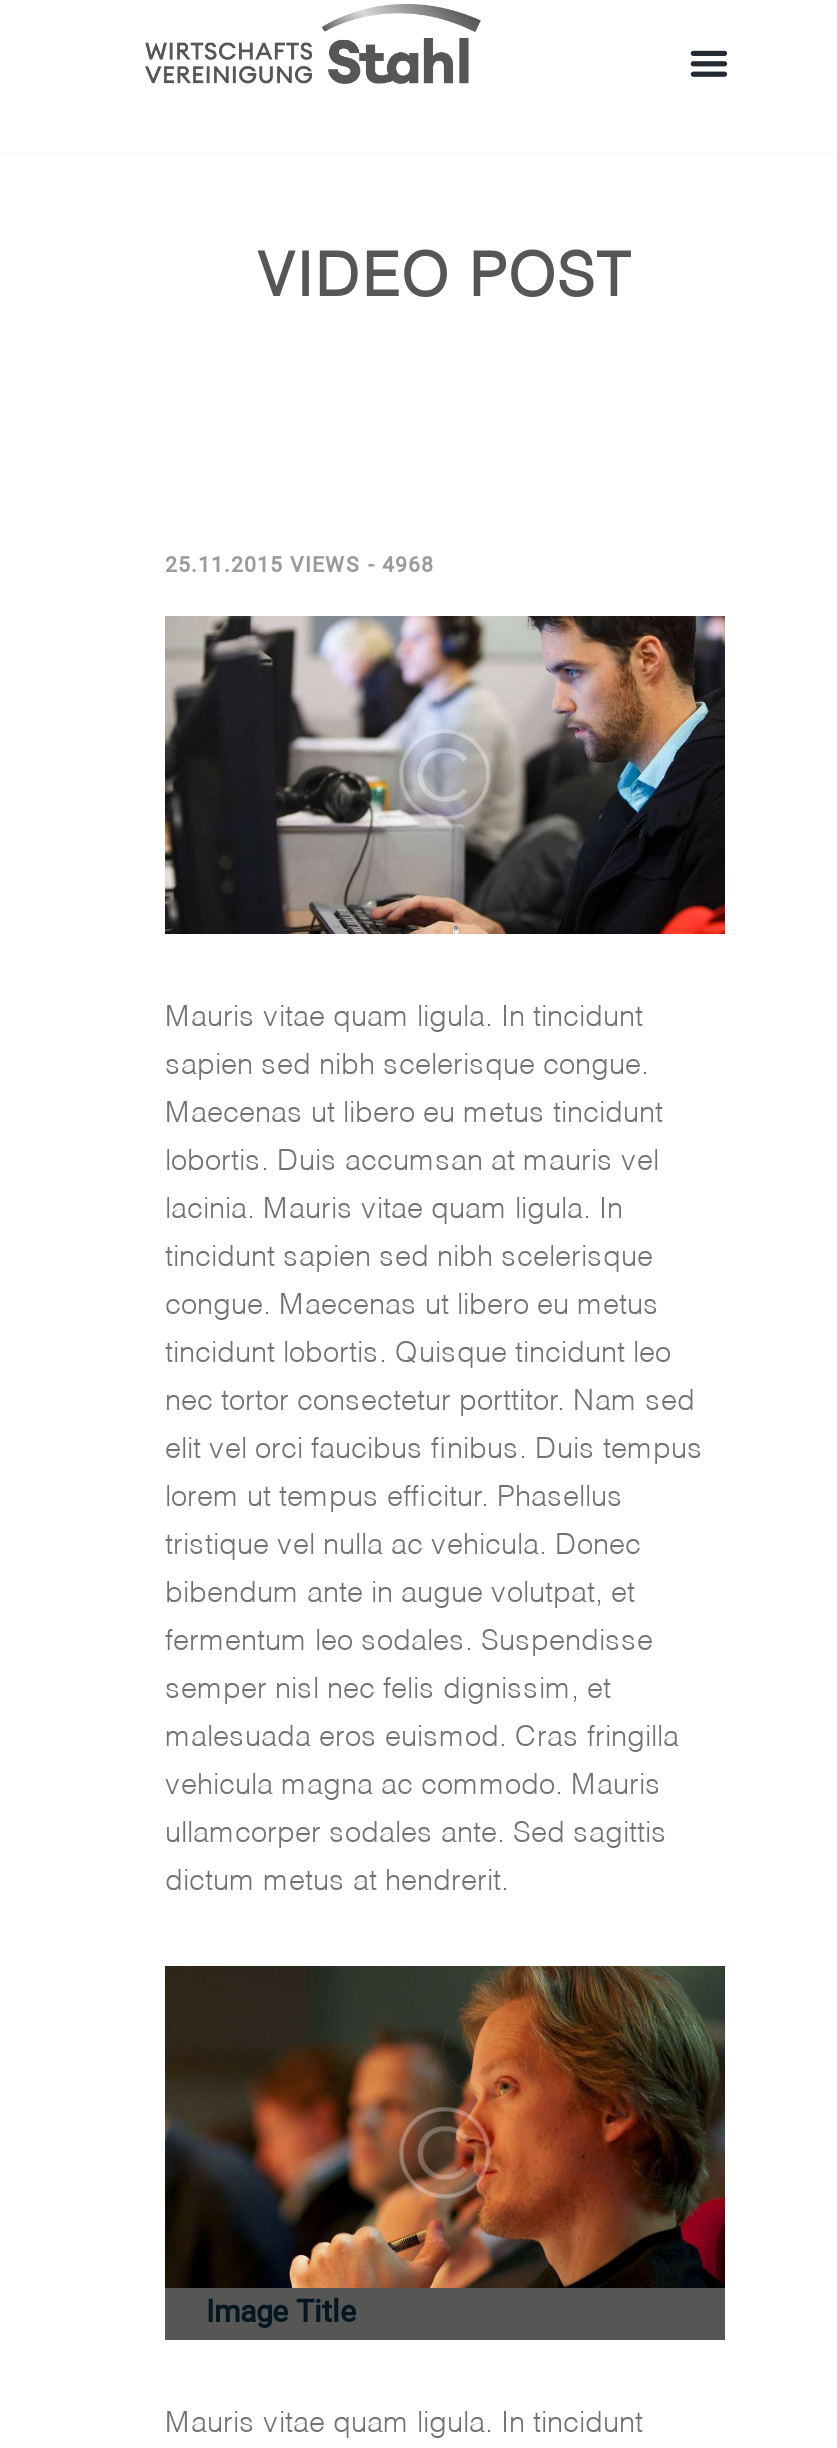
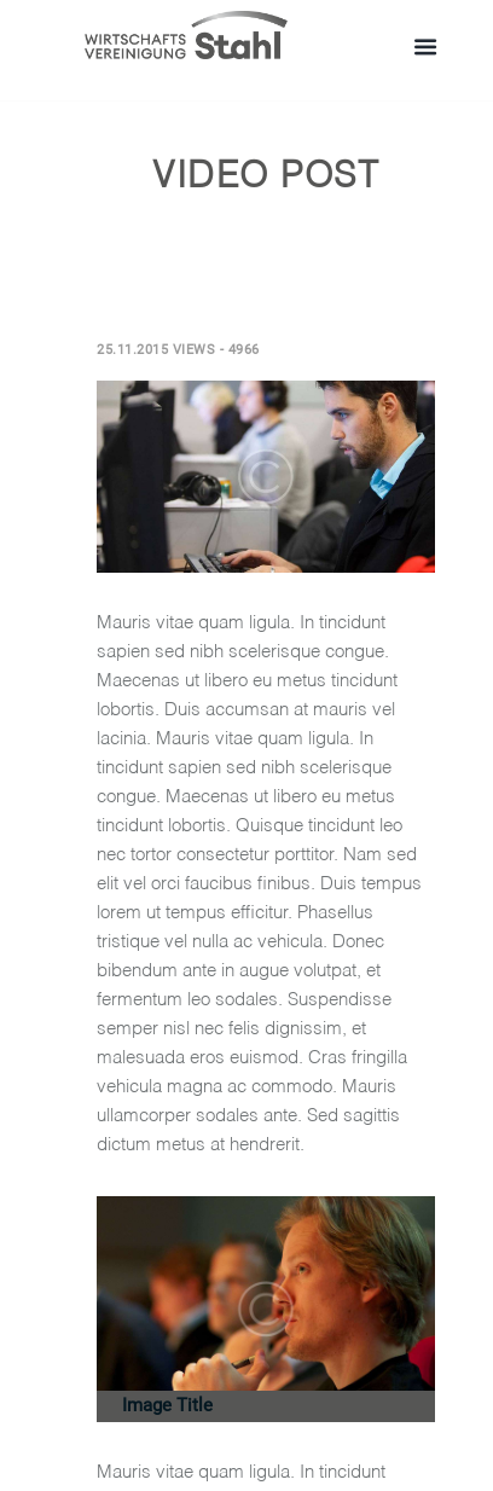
[165,553,434,579] 25.11.2015 VIEWS - 4968 -> [97,342,259,358] 25.11.2015 VIEWS - 4966

